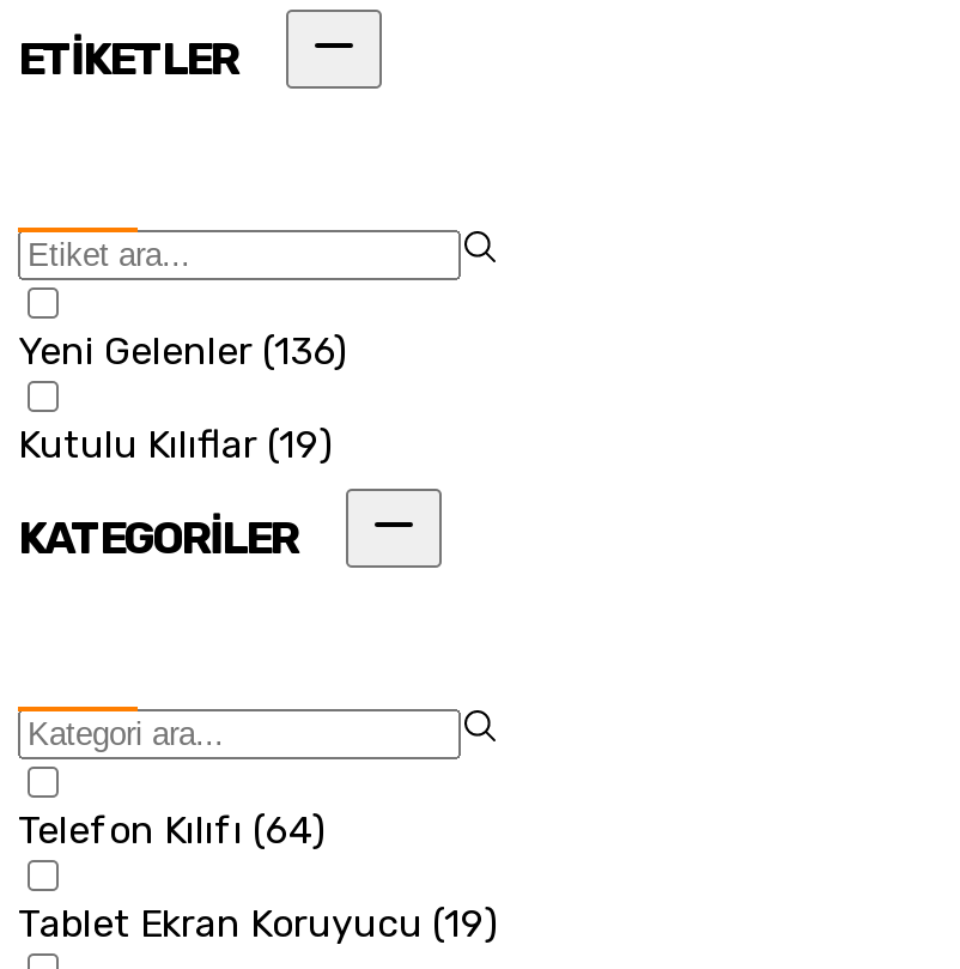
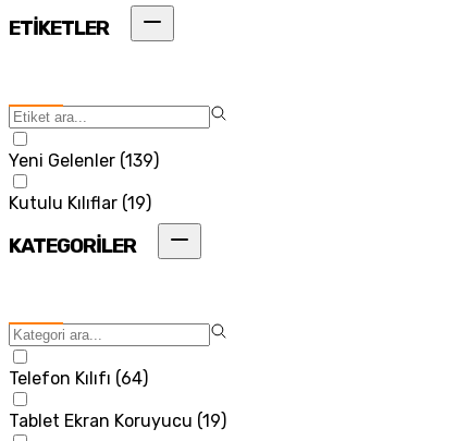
[18,329,346,374] Yeni Gelenler (136) -> [9,150,159,171] Yeni Gelenler (139)

